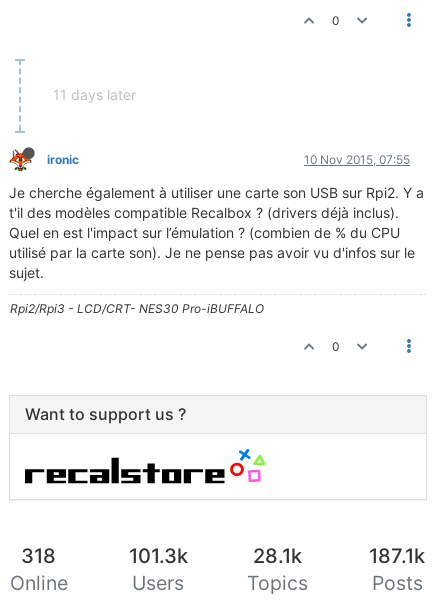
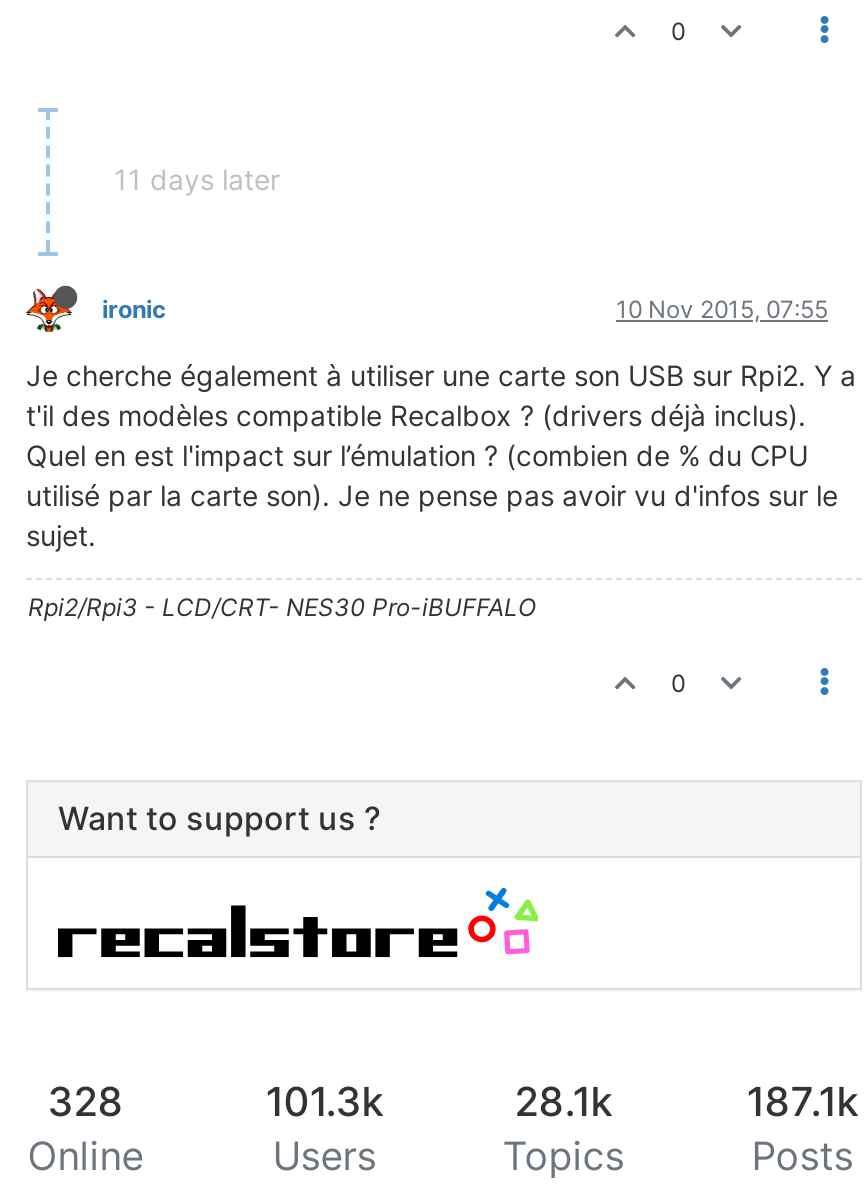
[21,544,56,568] 318 -> [48,1079,124,1127] 328

